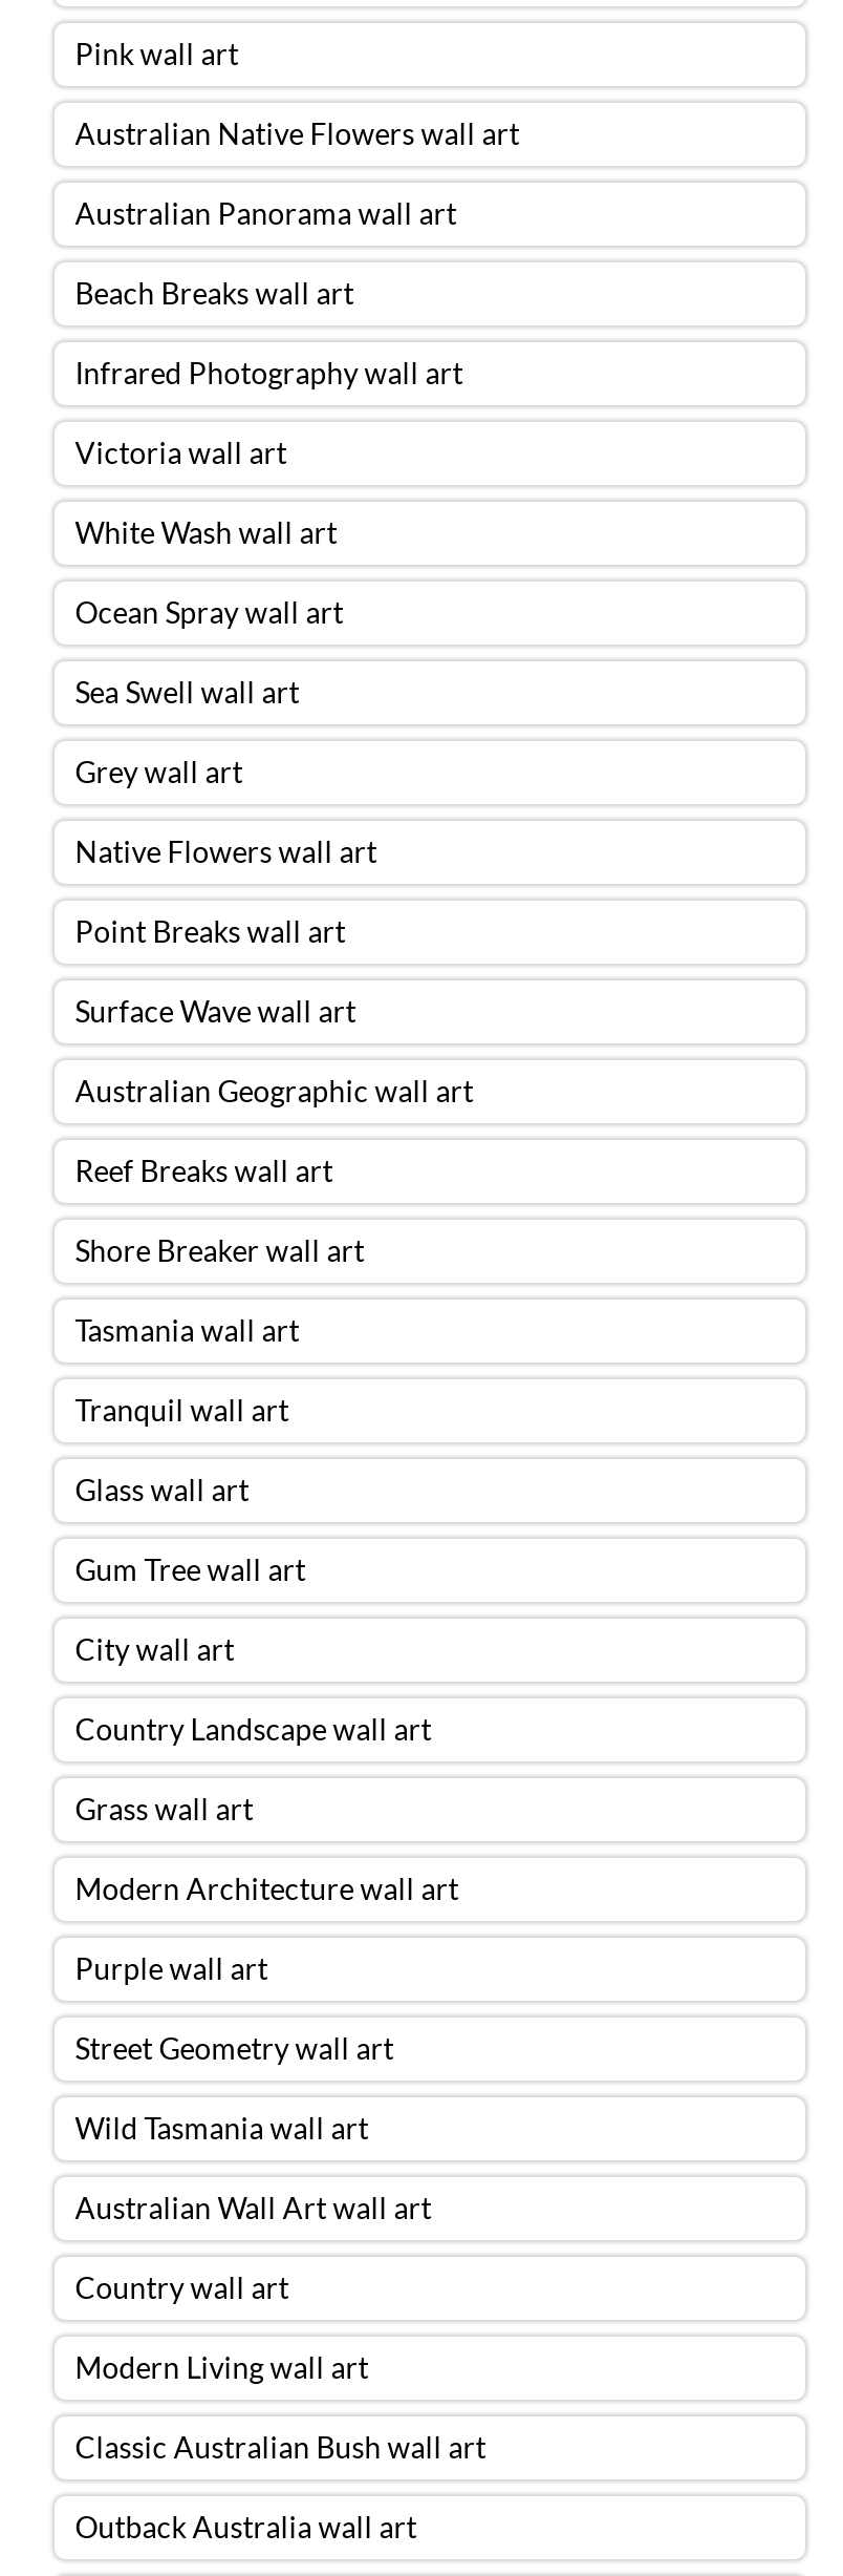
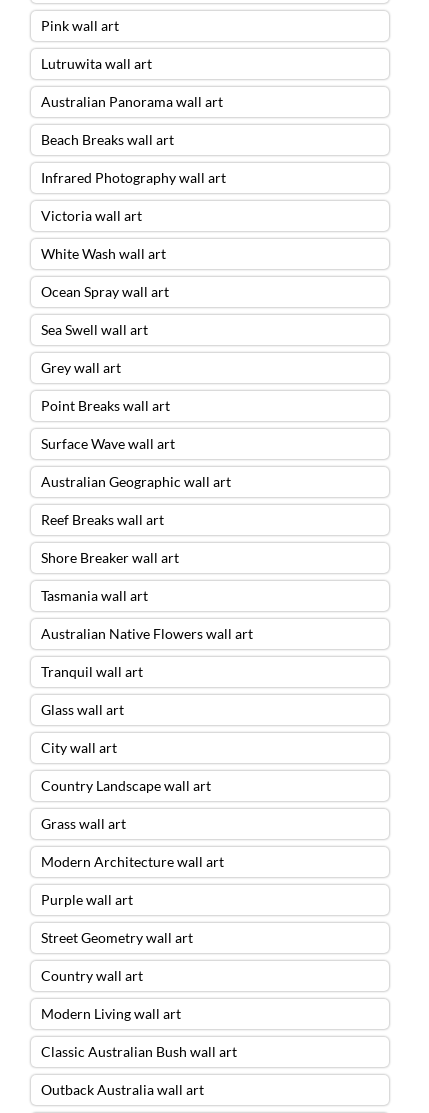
none -> [41,55,152,72] Lutruwita wall art
moved [75,116,520,152] -> [41,625,253,642]: Australian Native Flowers wall art
[75,834,377,870] Native Flowers wall art -> none
[75,1552,306,1588] Gum Tree wall art -> none
[75,2110,432,2226] Wild Tasmania wall art | Australian Wall Art wall art -> none

